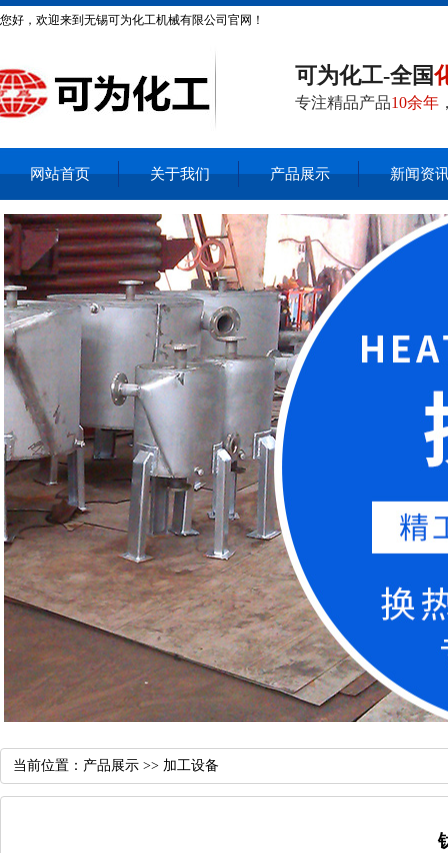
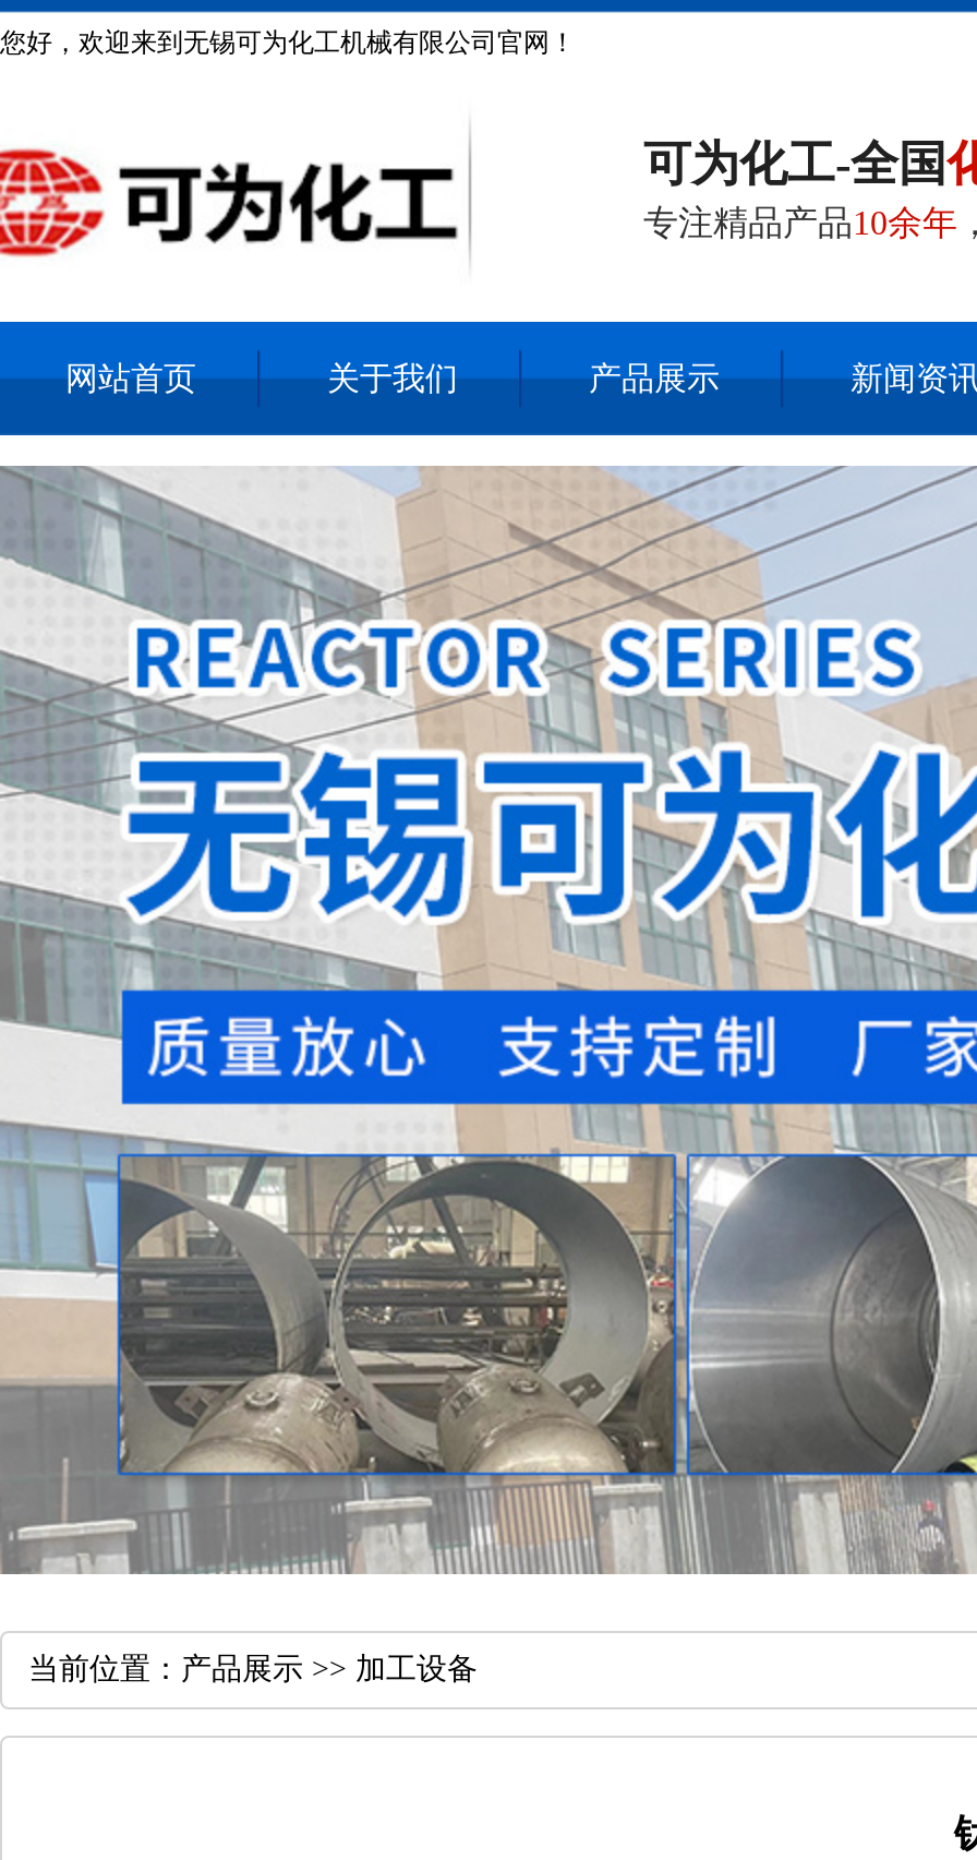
[3,213,445,722] [image] -> [7,464,970,1576] [image]

